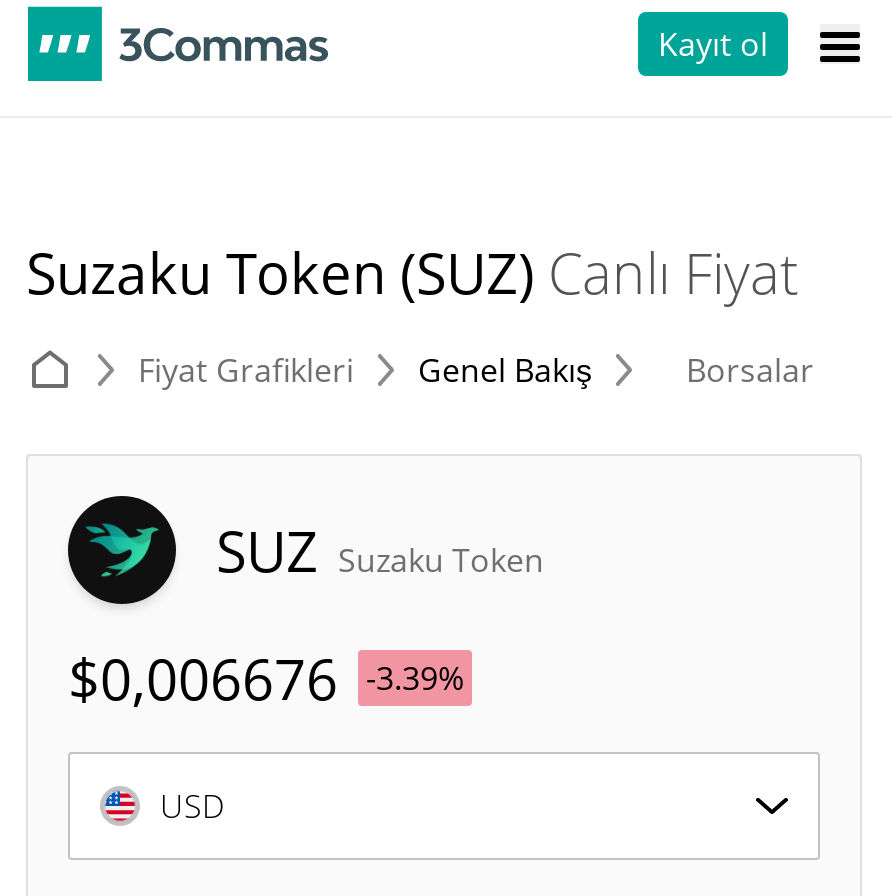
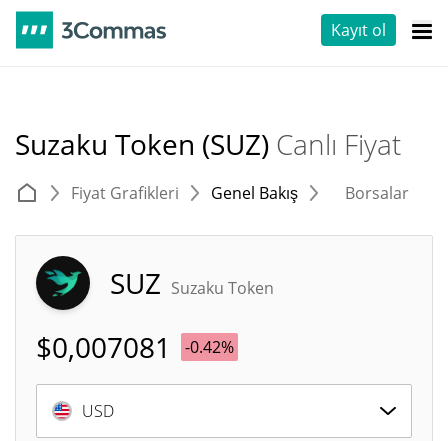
[68,640,338,716] $0,006676 -> [36,328,171,366] $0,007081
[366,656,464,700] -3.39% -> [185,336,234,358] -0.42%

